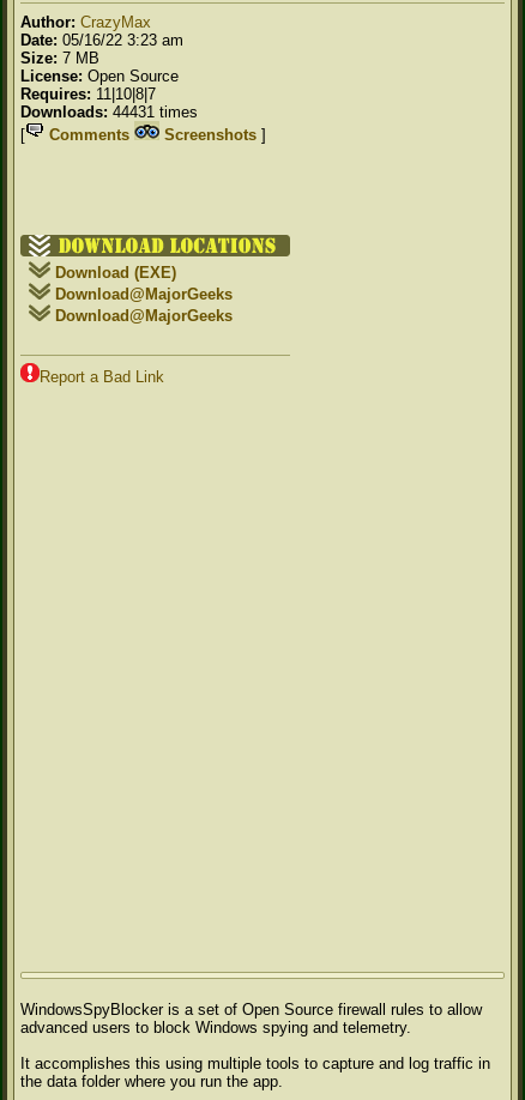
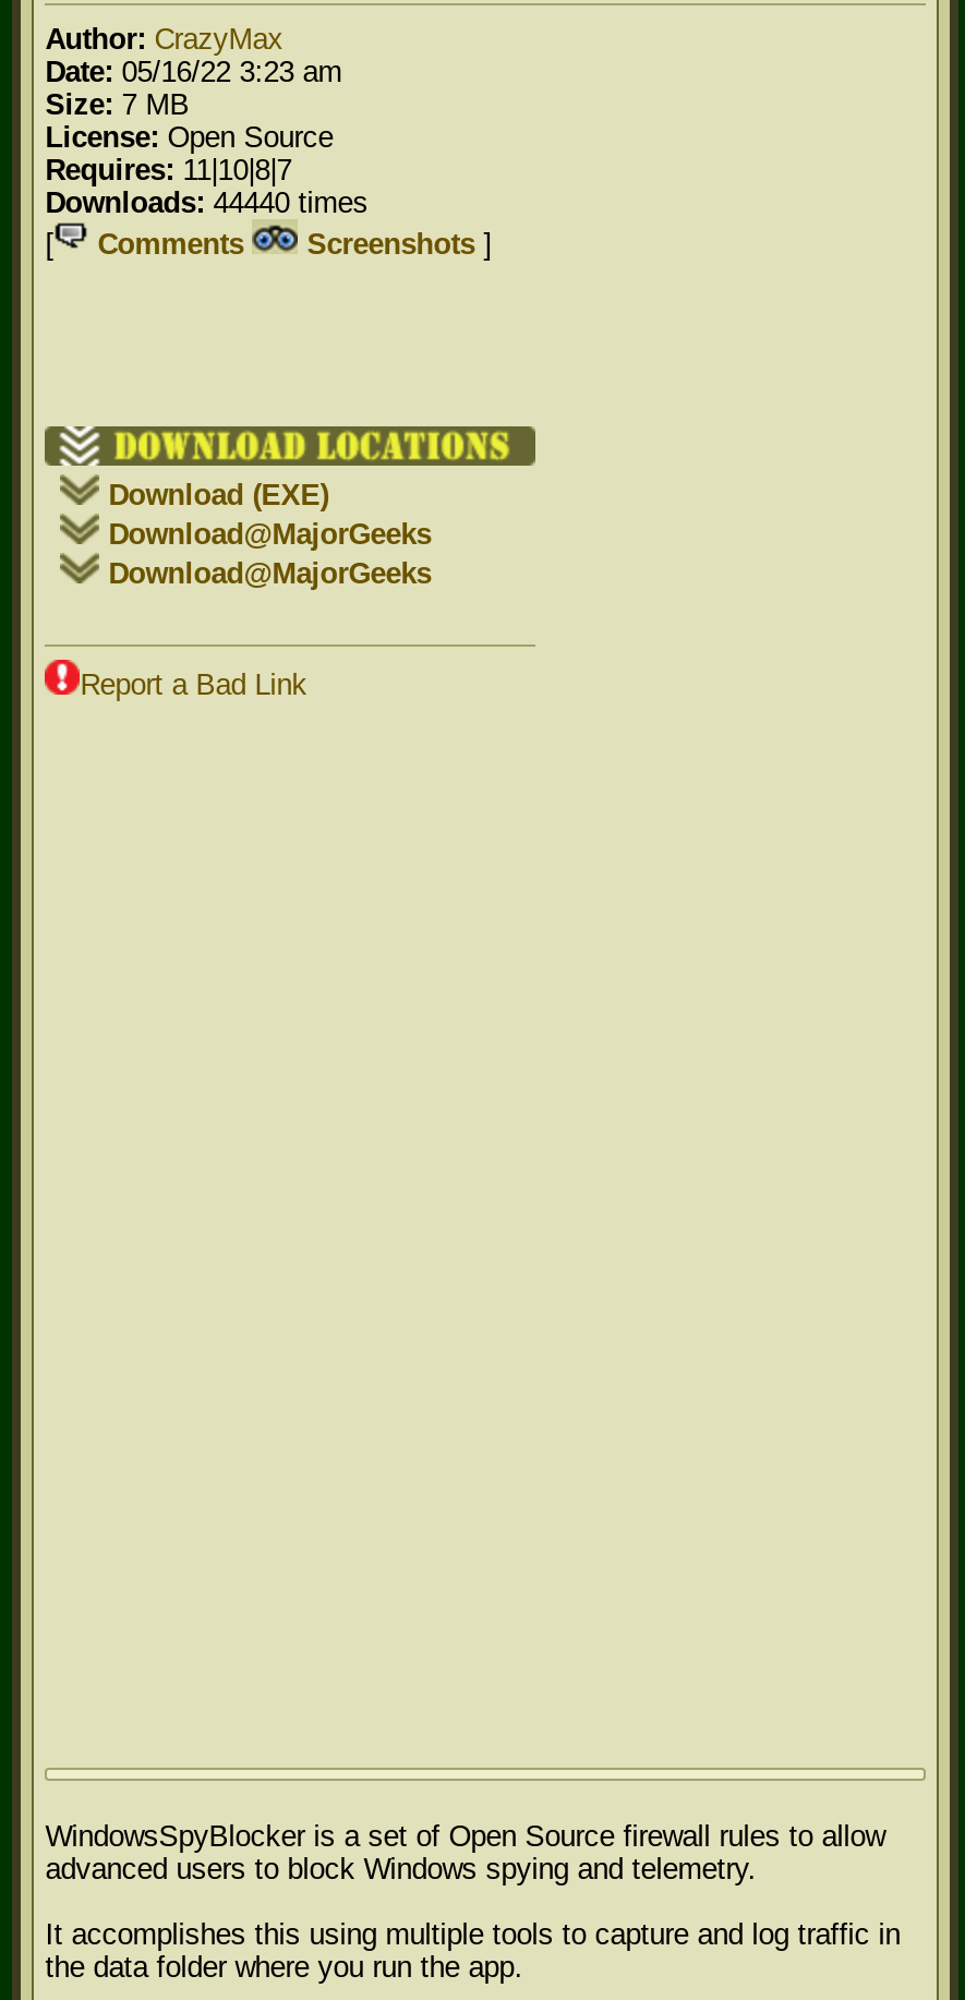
[21,103,198,121] Downloads: 44431 times -> [45,186,368,219] Downloads: 44440 times

